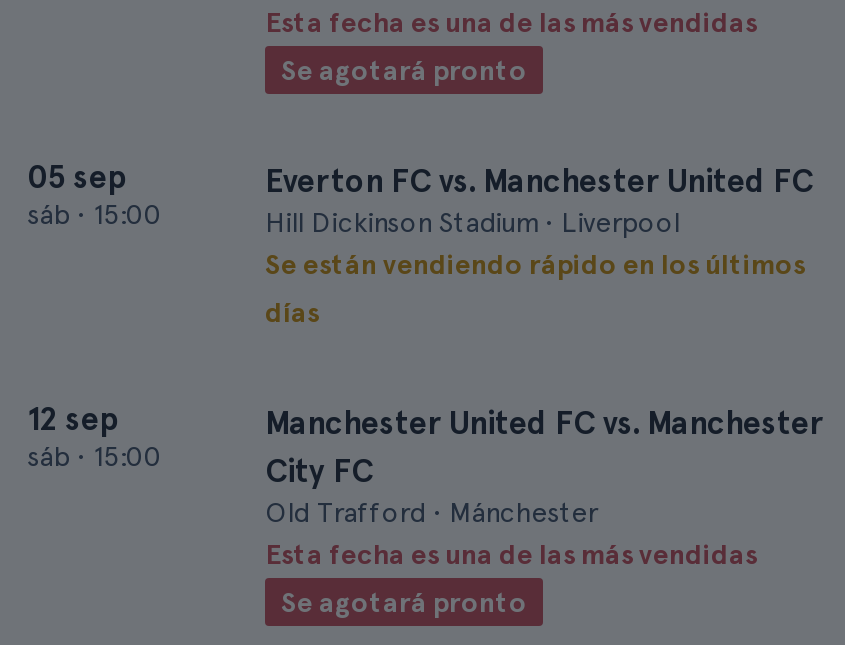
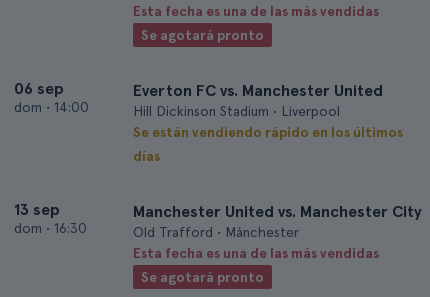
[27,158,161,230] 05 sep | sáb • 15:00 -> [14,79,89,115] 06 sep | dom • 14:00
[265,162,813,200] Everton FC vs. Manchester United FC -> [133,81,383,100] Everton FC vs. Manchester United
[27,400,161,472] 12 sep | sáb • 15:00 -> [14,200,87,236] 13 sep | dom • 16:30
[265,404,823,490] Manchester United FC vs. Manchester | City FC -> [133,202,422,221] Manchester United vs. Manchester City

